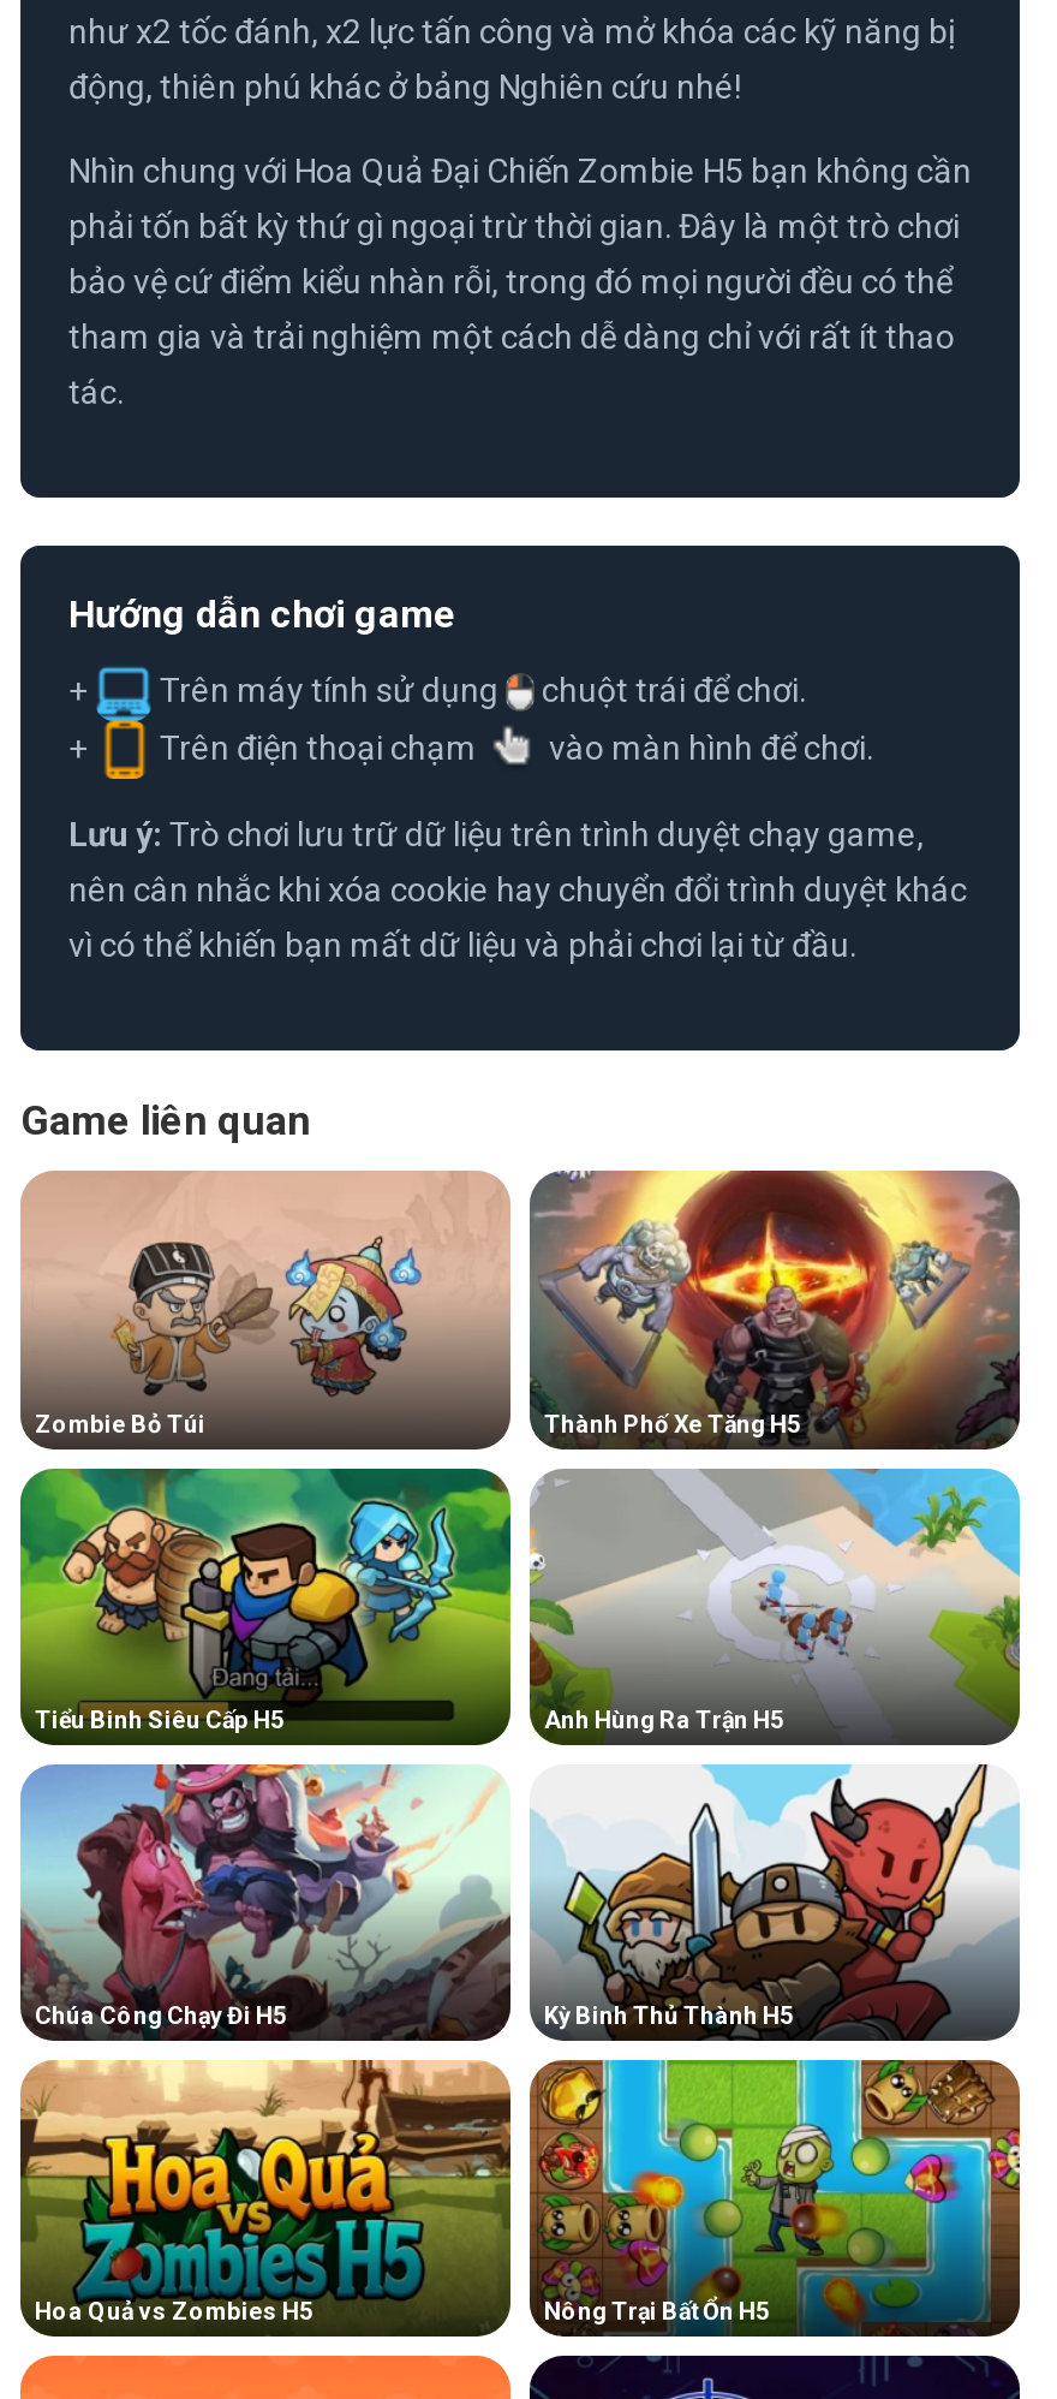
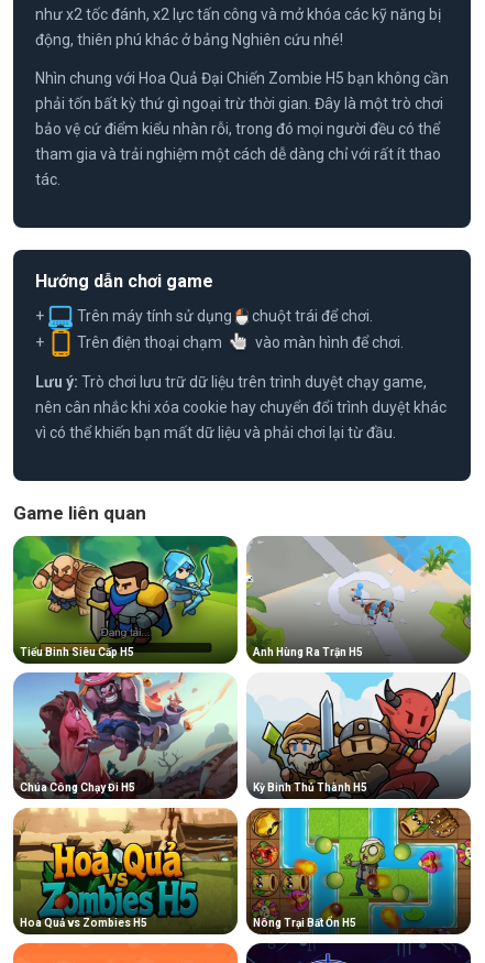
[20,1171,510,1447] [image] -> none
[35,1168,1022,1449] [image] | Zombie Bỏ Túi | Thành Phố Xe Tăng H5 -> none

